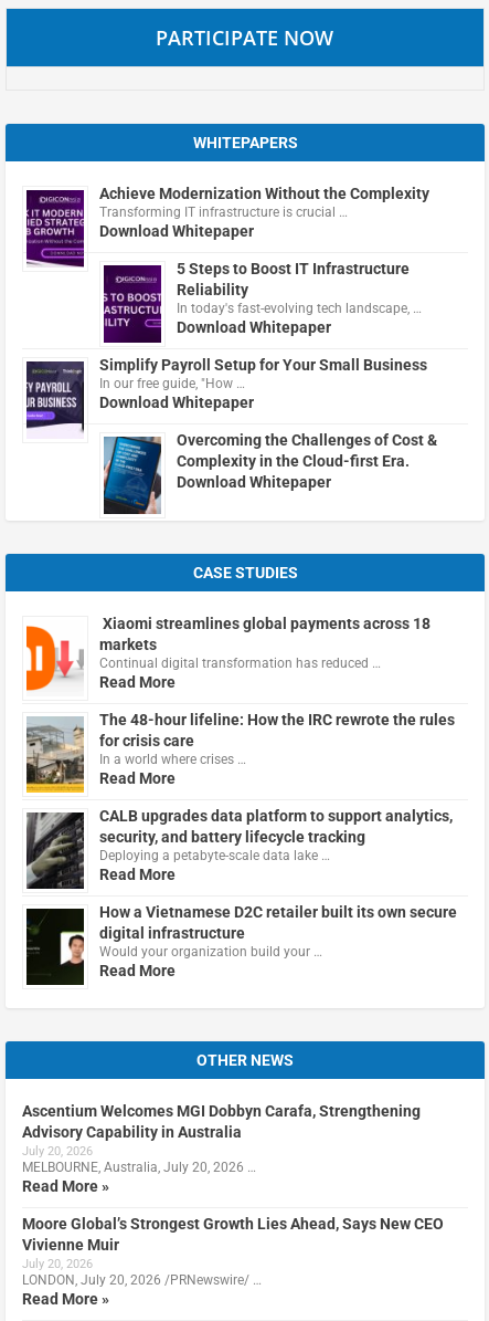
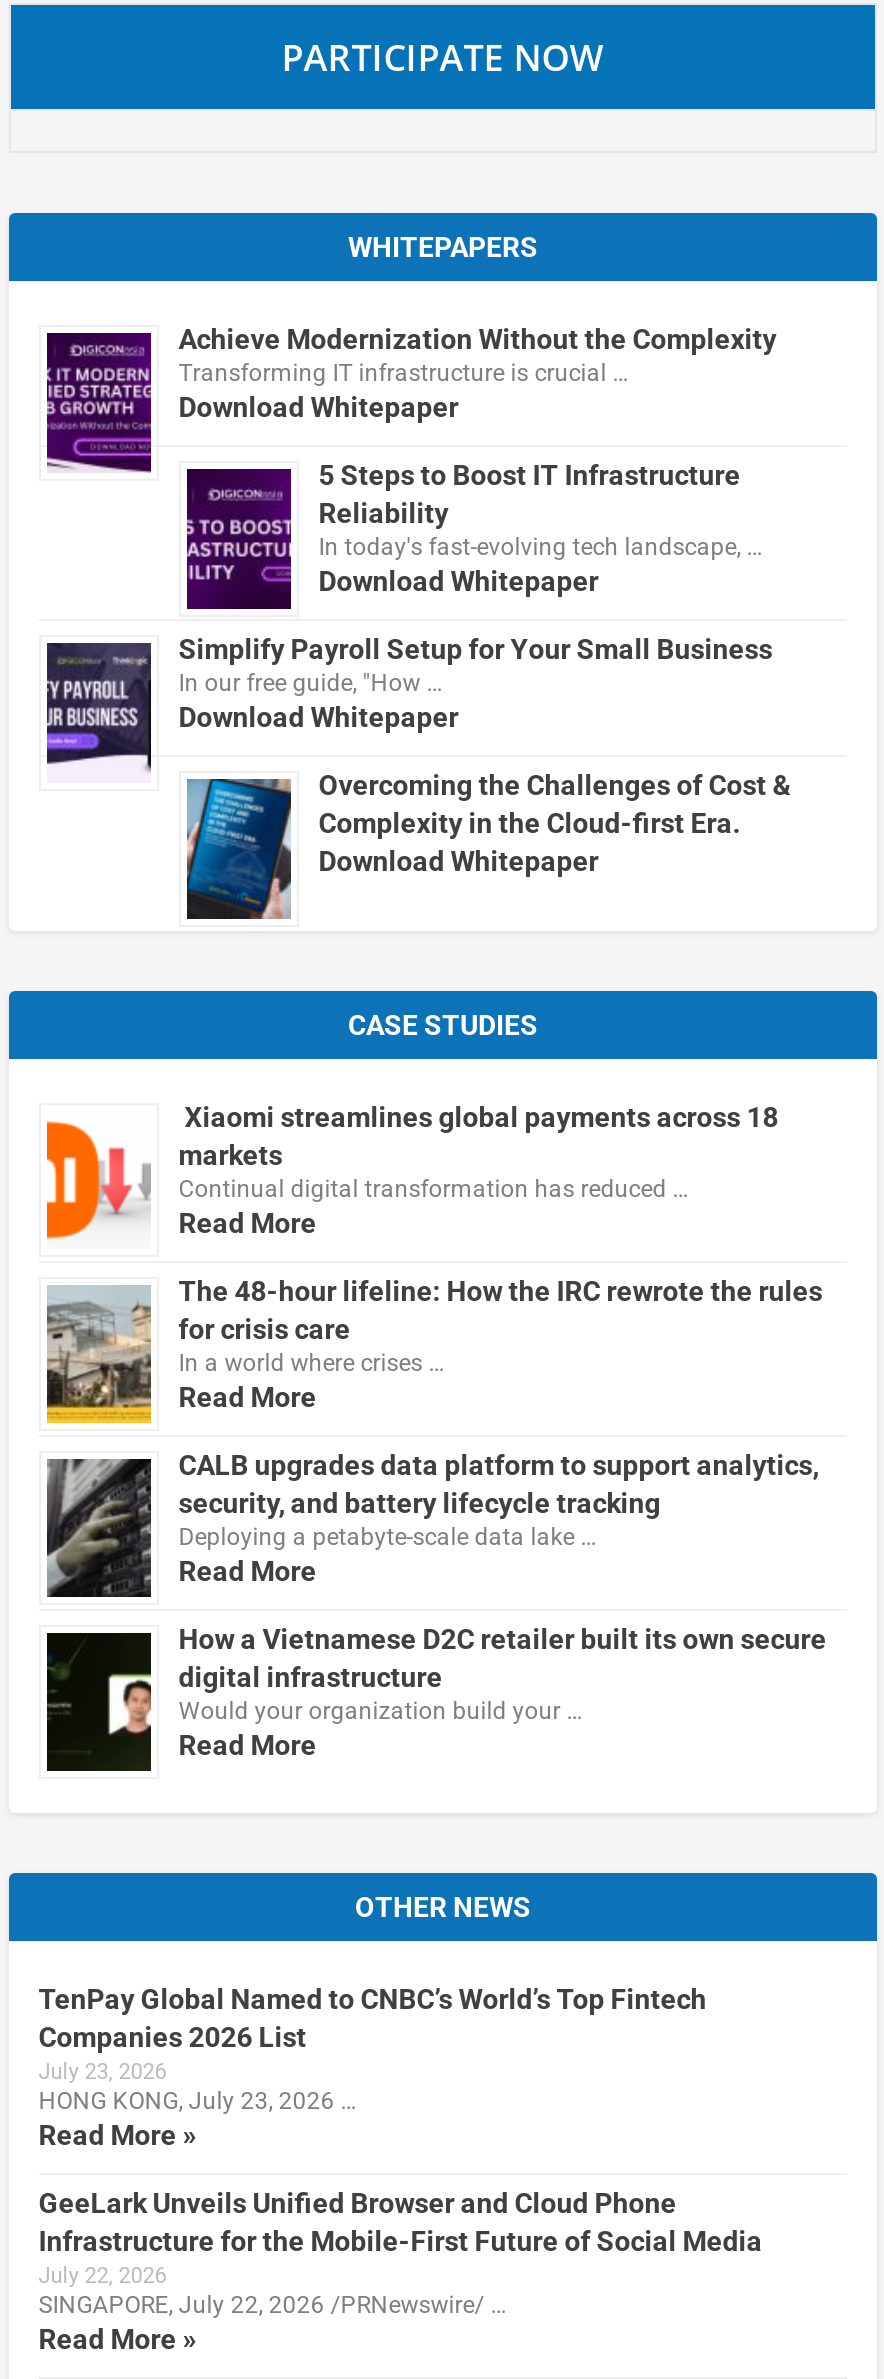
[22,1102,420,1175] Ascentium Welcomes MGI Dobbyn Carafa, Strengthening | Advisory Capability in Australia | July 20, 2026 | MELBOURNE, Australia, July 20, 2026 … -> [38,1982,706,2114] TenPay Global Named to CNBC’s World’s Top Fintech | Companies 2026 List | July 23, 2026 | HONG KONG, July 23, 2026 …
[22,1215,443,1288] Moore Global’s Strongest Growth Lies Ahead, Says New CEO | Vivienne Muir | July 20, 2026 | LONDON, July 20, 2026 /PRNewswire/ … -> [38,2186,762,2318] GeeLark Unveils Unified Browser and Cloud Phone | Infrastructure for the Mobile-First Future of Social Media | July 22, 2026 | SINGAPORE, July 22, 2026 /PRNewswire/ …

